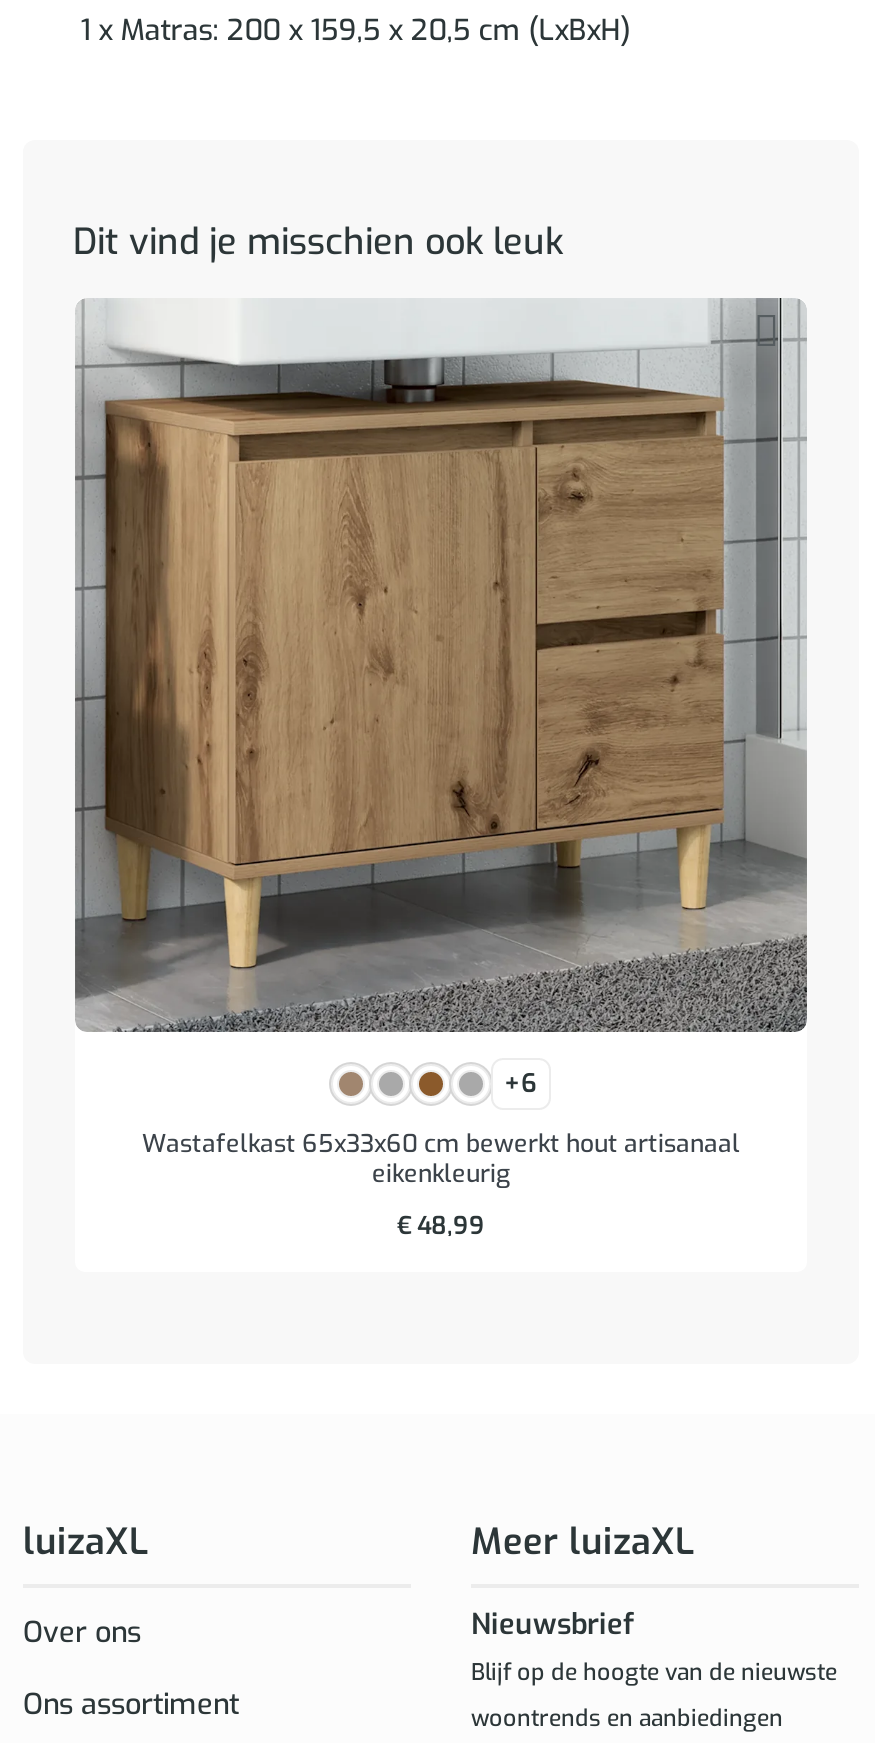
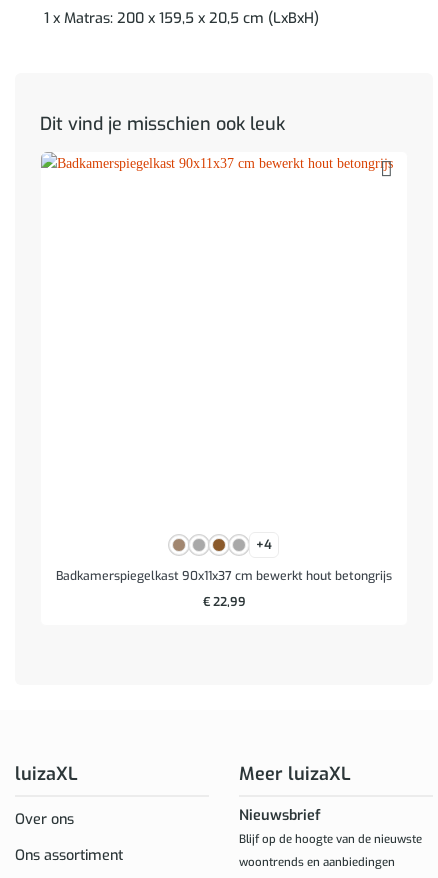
[73,296,809,1034] [image] -> none
[504,1067,538,1101] +6 -> [256,536,272,553] +4
[142,1128,740,1190] Wastafelkast 65x33x60 cm bewerkt hout artisanaal | eikenkleurig -> [56,568,392,584] Badkamerspiegelkast 90x11x37 cm bewerkt hout betongrijs
[397,1210,485,1242] €48,99 -> [202,594,245,610] €22,99

